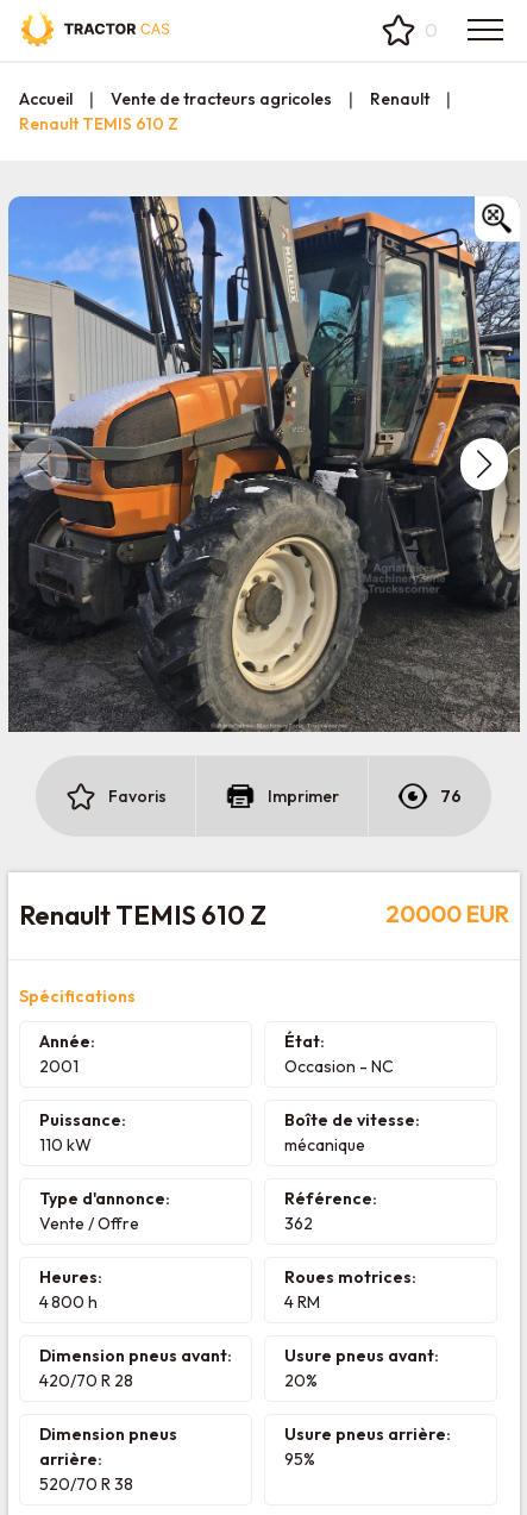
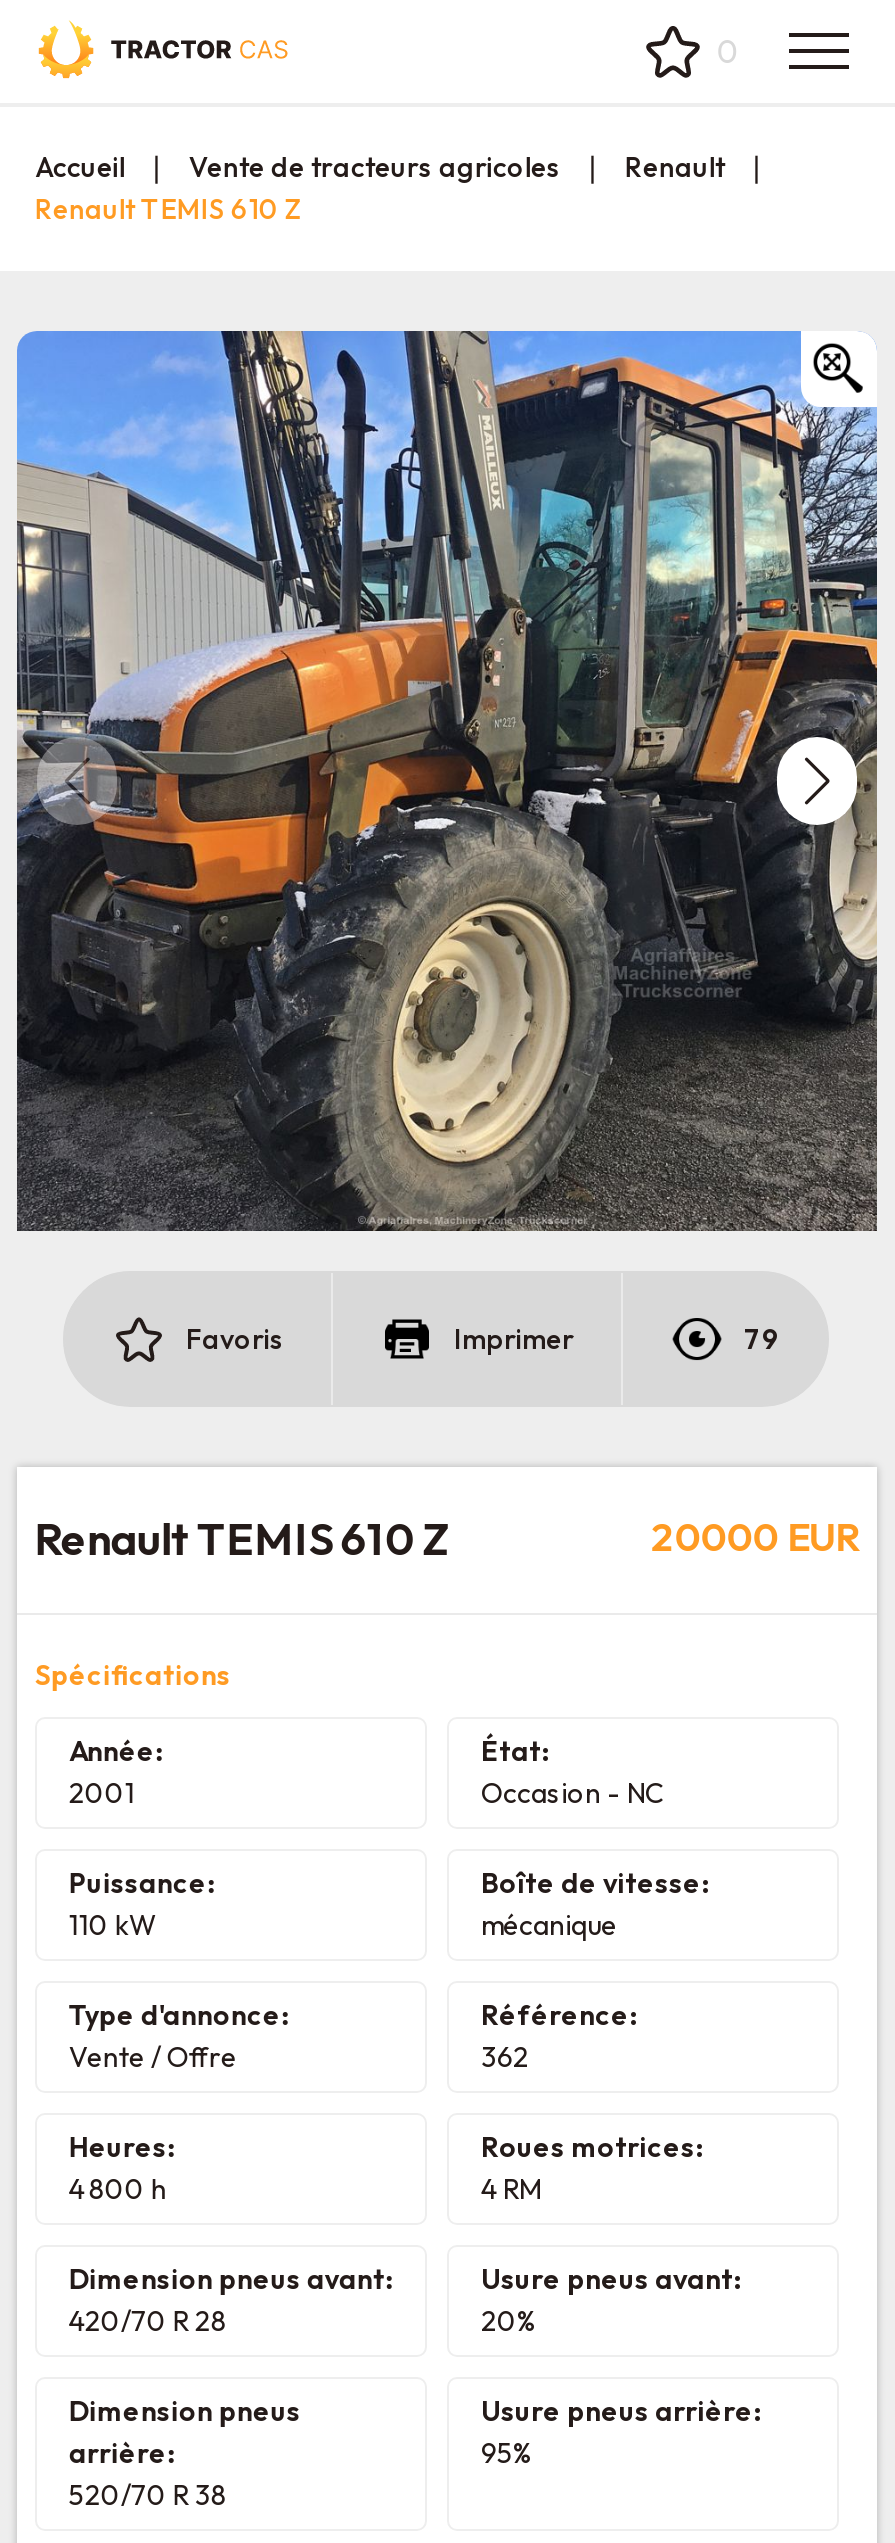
[441,785,462,806] 76 -> [744,1320,780,1356] 79

